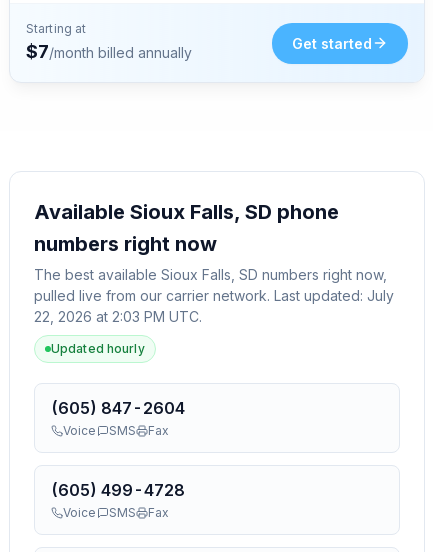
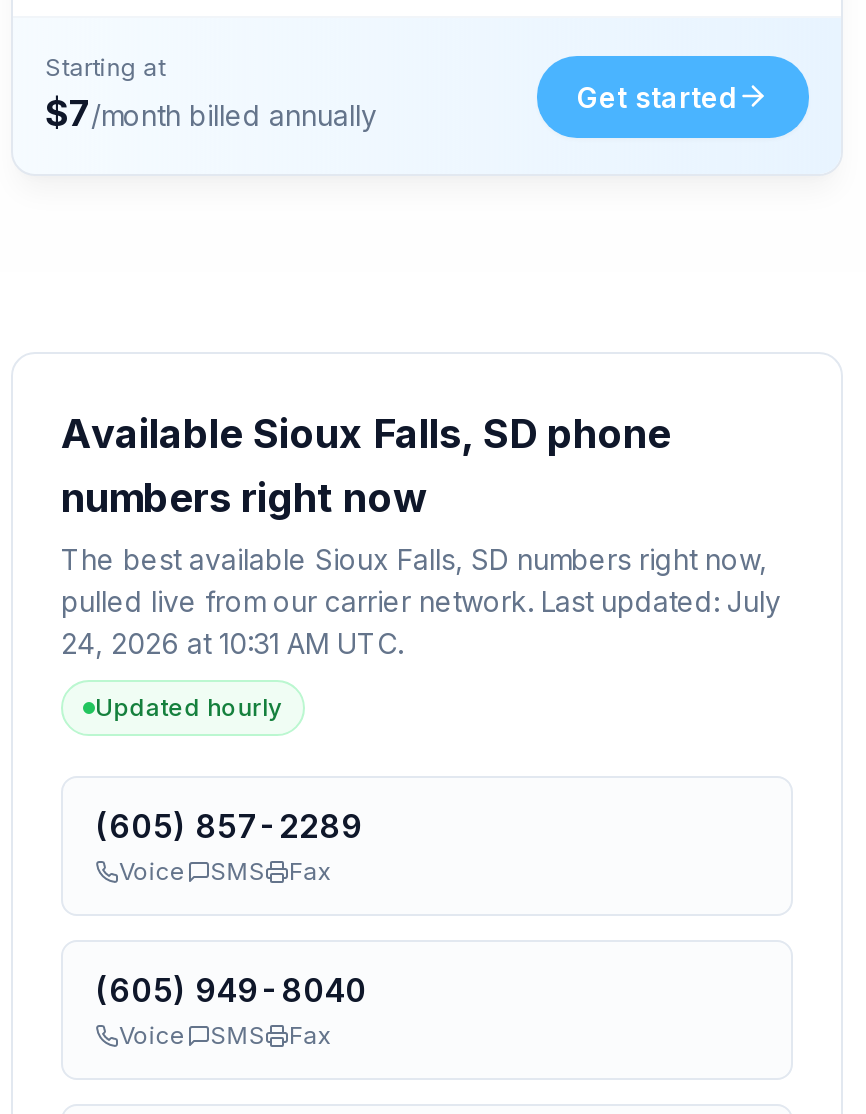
[34,308,202,325] 22, 2026 at 2:03 PM UTC. -> [61,626,403,660] 24, 2026 at 10:31 AM UTC.
[51,398,185,418] (605) 847-2604 -> [95,806,363,846] (605) 857-2289
[51,480,185,500] (605) 499-4728 -> [95,970,367,1010] (605) 949-8040

